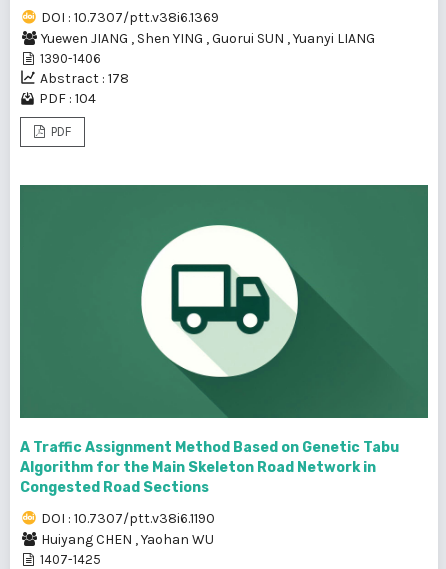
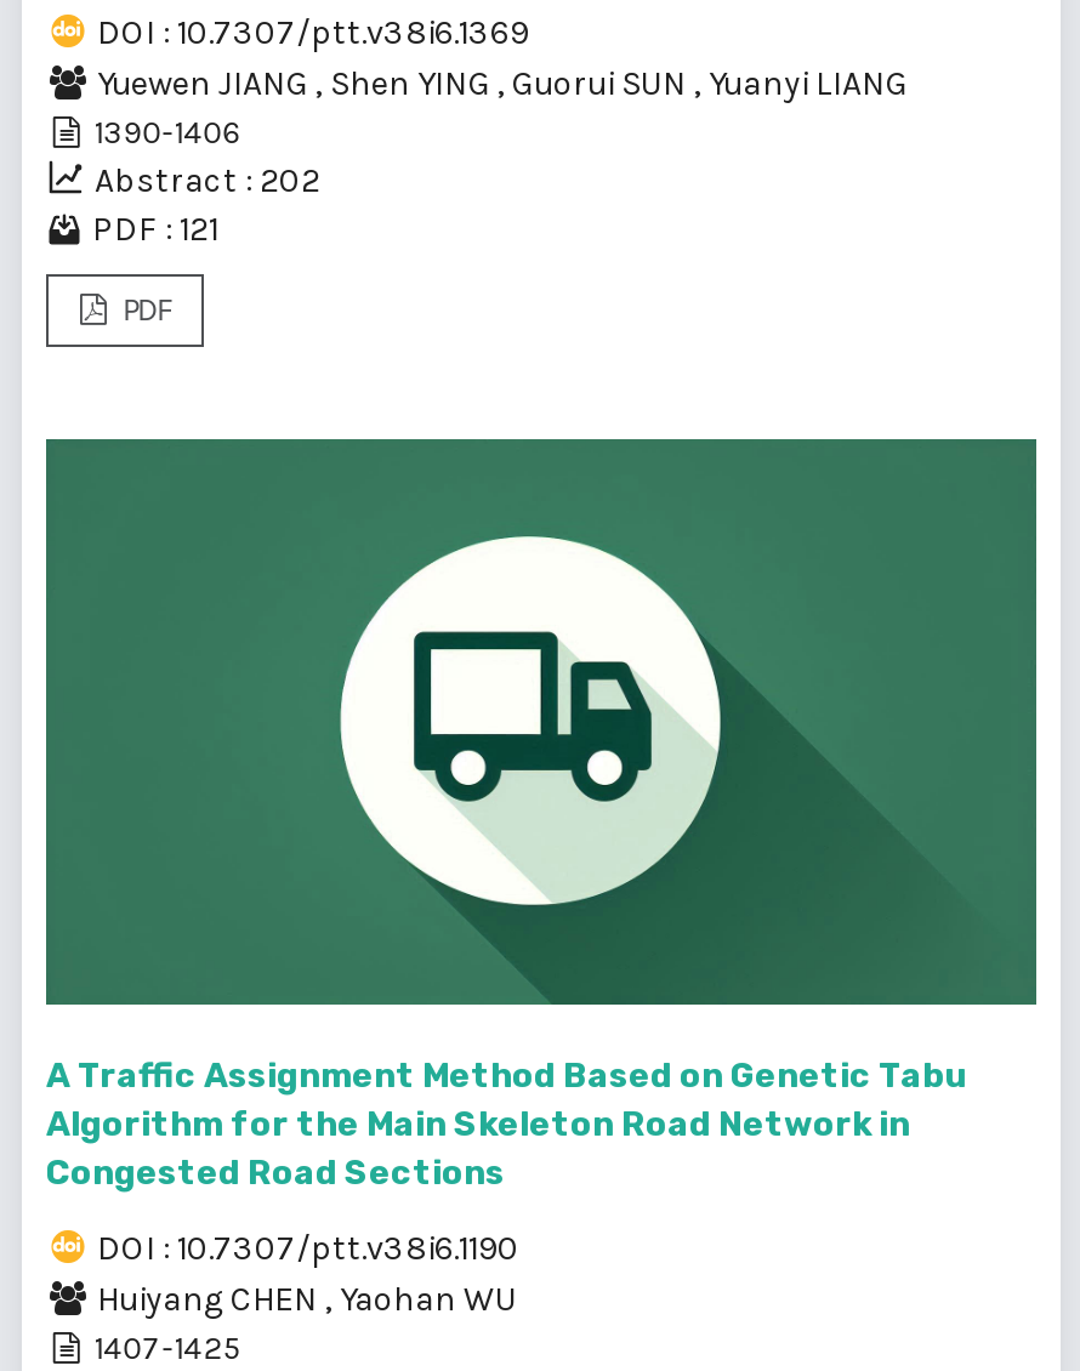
[40,70,129,87] Abstract : 178 -> [95,160,320,201] Abstract : 202
[39,90,96,107] PDF : 104 -> [92,208,218,250] PDF : 121

